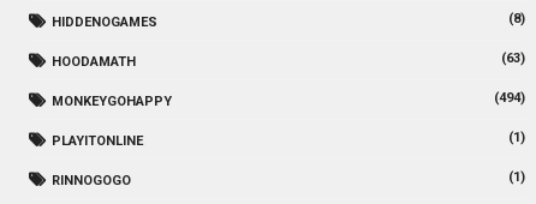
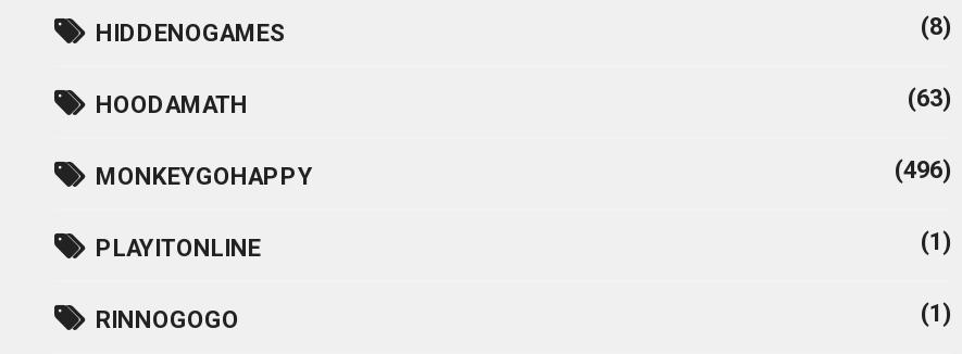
[494,90,525,106] (494) -> [895,156,951,185] (496)

